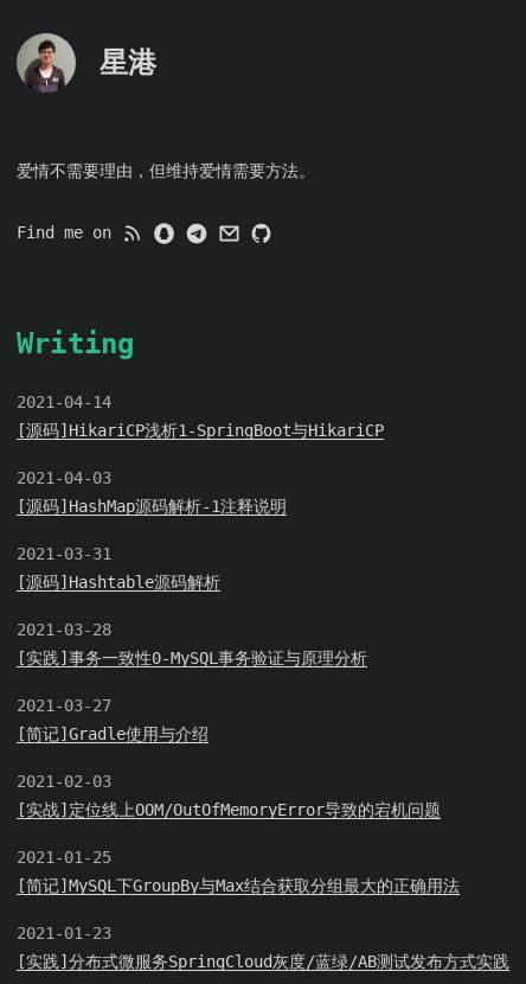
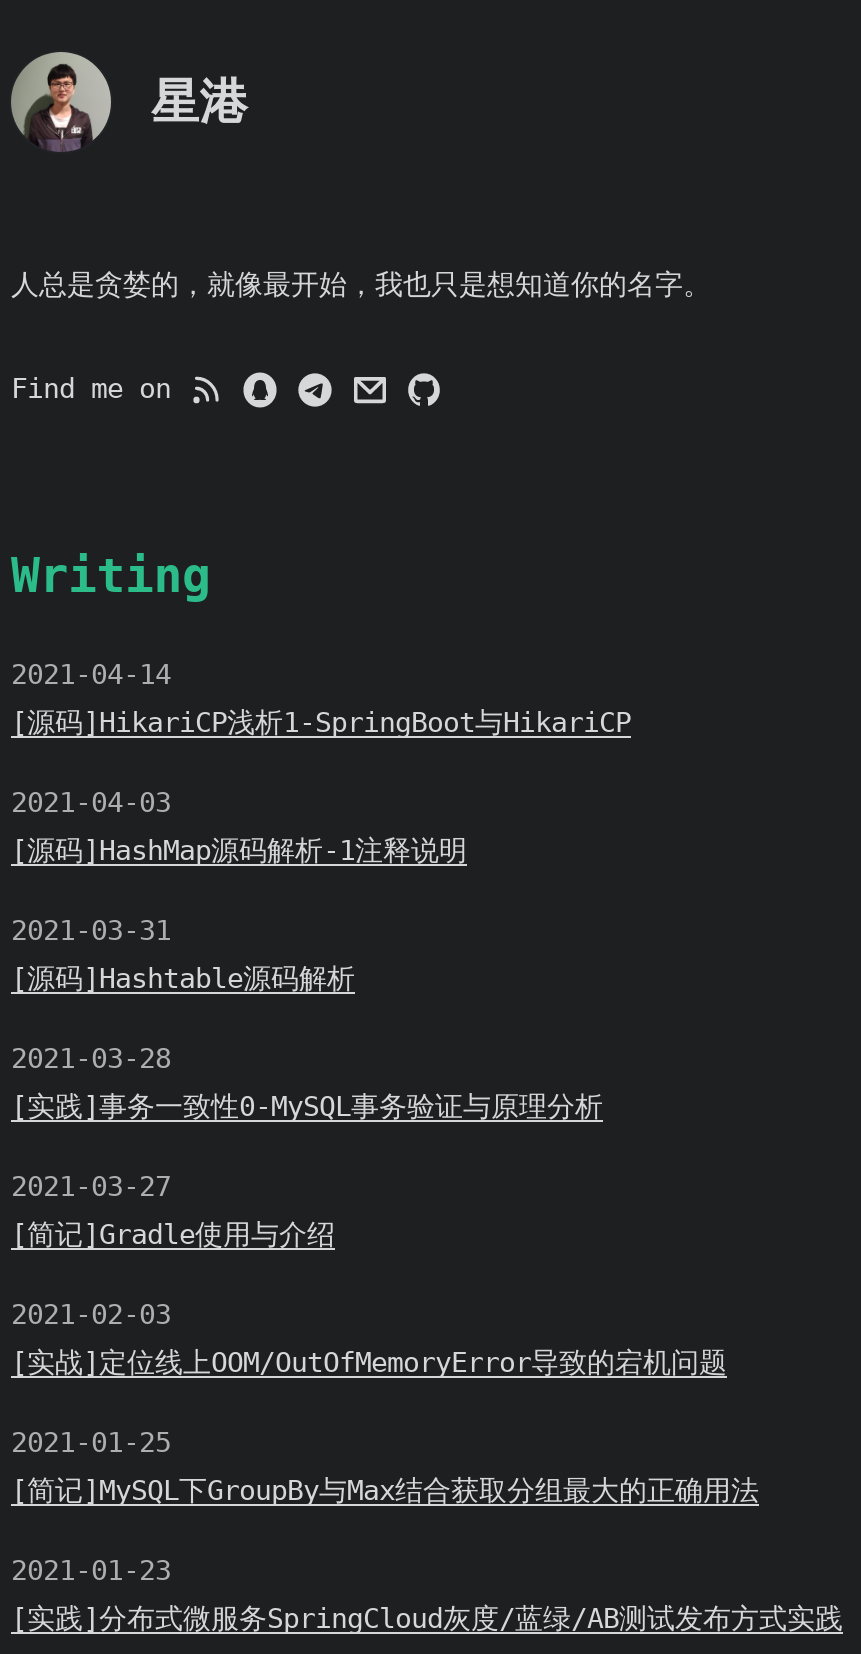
[17,161,315,180] 爱情不需要理由，但维持爱情需要方法。 -> [11,268,711,300] 人总是贪婪的，就像最开始，我也只是想知道你的名字。

